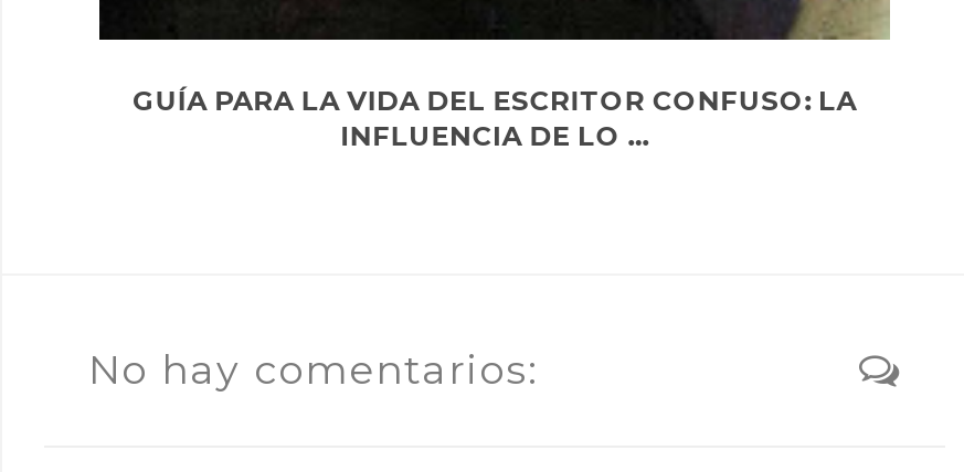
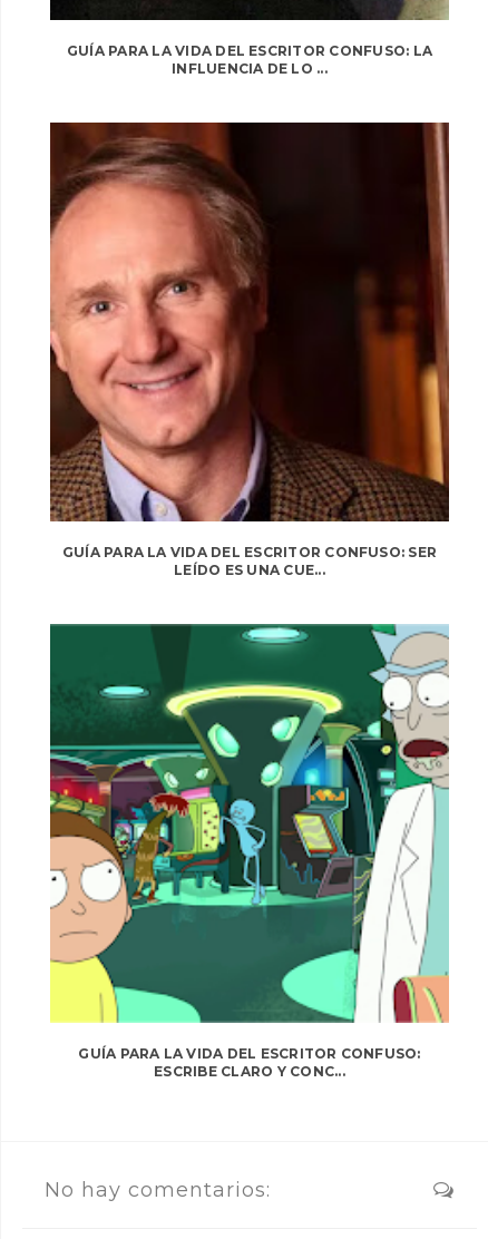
none -> [49,121,449,578] [image] | GUÍA PARA LA VIDA DEL ESCRITOR CONFUSO: SER | LEÍDO ES UNA CUE...
none -> [49,623,449,1080] [image] | GUÍA PARA LA VIDA DEL ESCRITOR CONFUSO: | ESCRIBE CLARO Y CONC...

